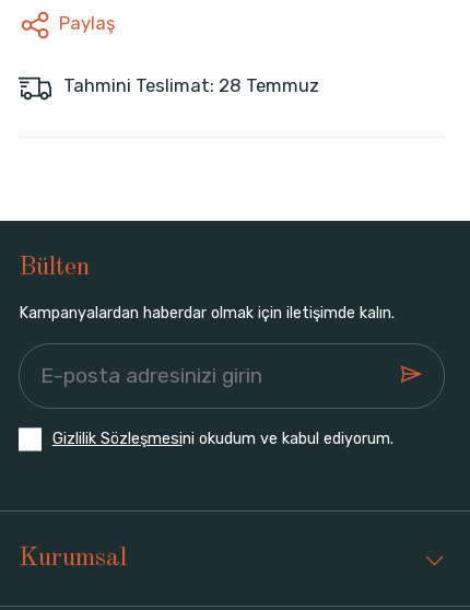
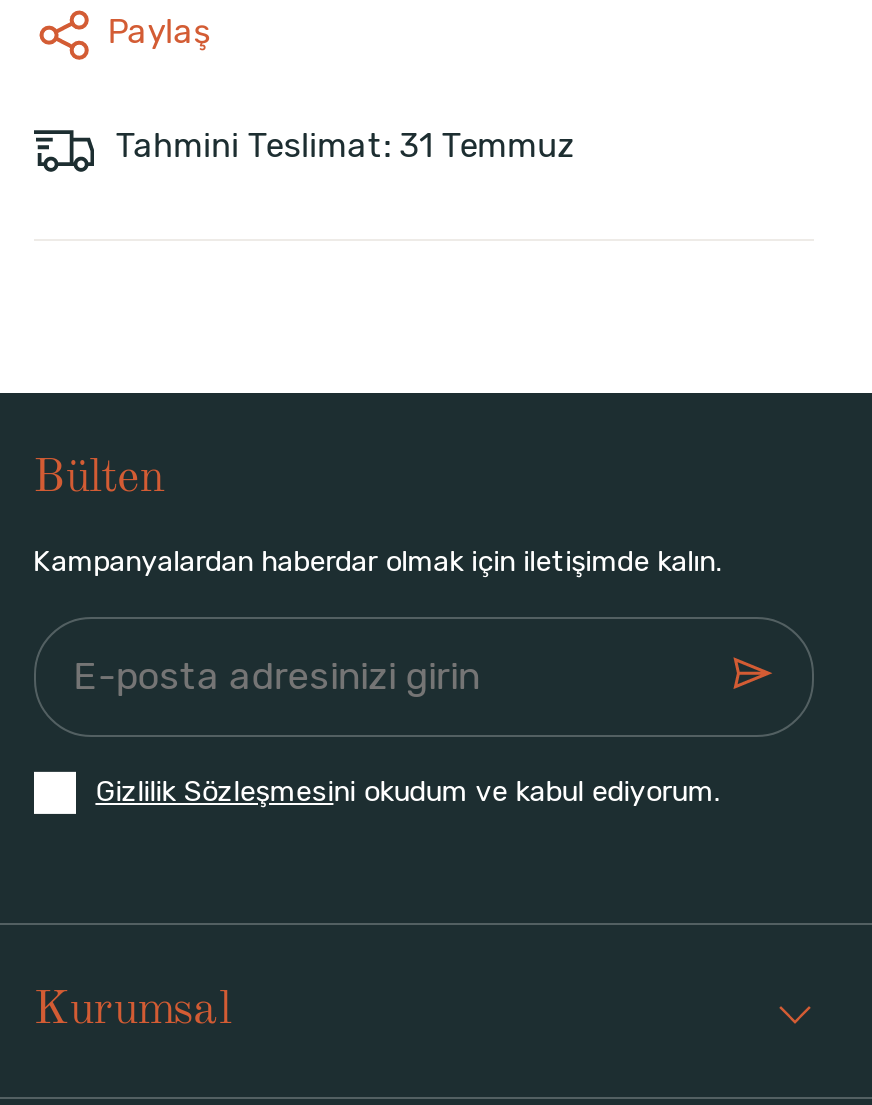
[59,75,319,97] Tahmini Teslimat: 28 Temmuz -> [107,126,575,166] Tahmini Teslimat: 31 Temmuz

